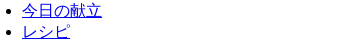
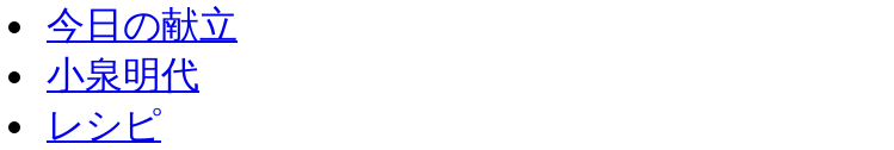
none -> [47,54,199,95] 小泉明代

